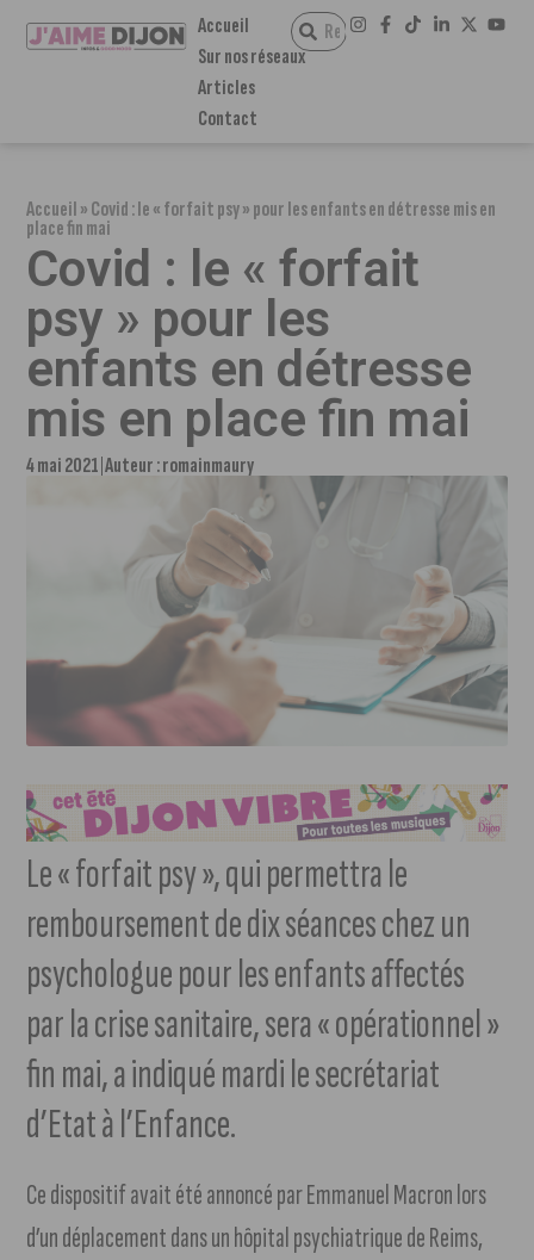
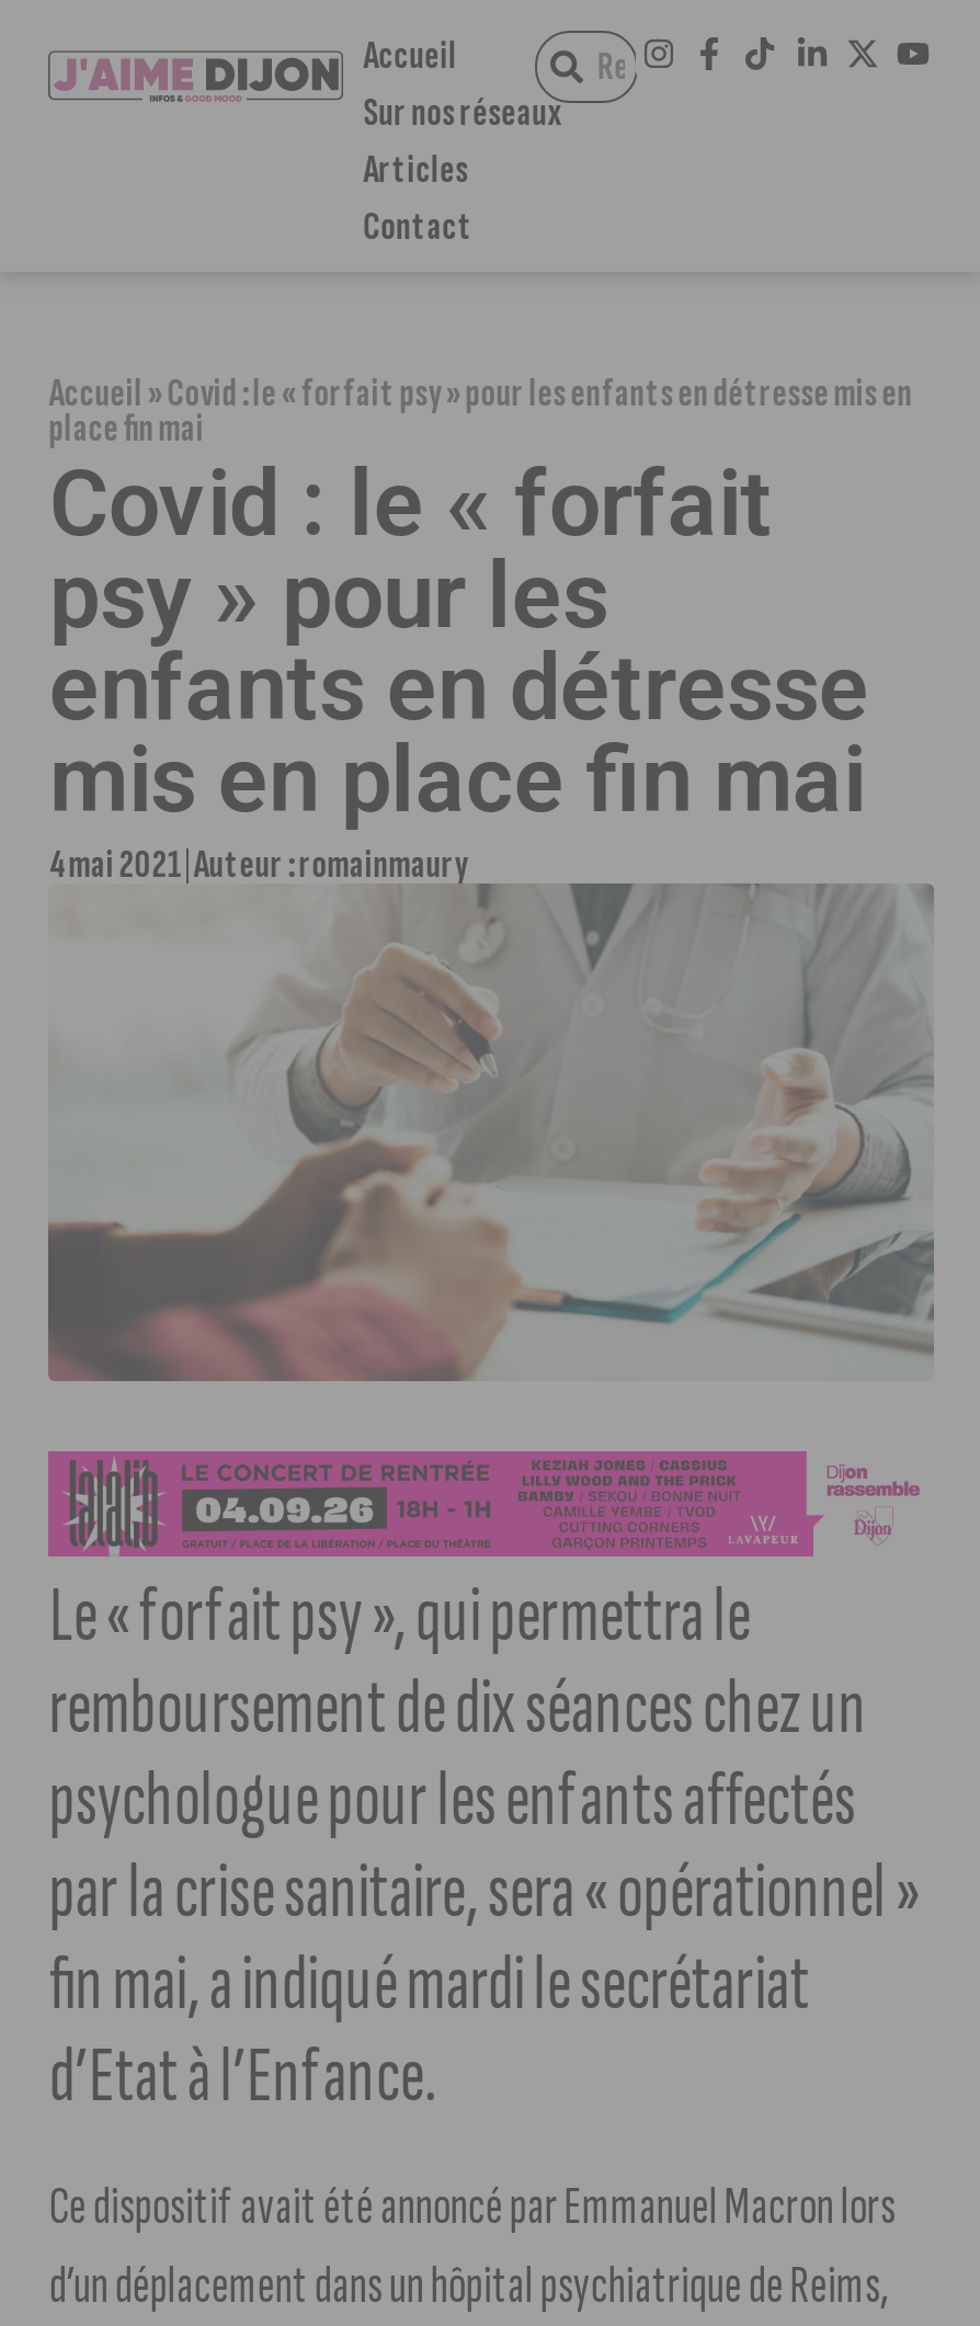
[25,783,509,843] [image] -> [46,1449,934,1559] [image]

